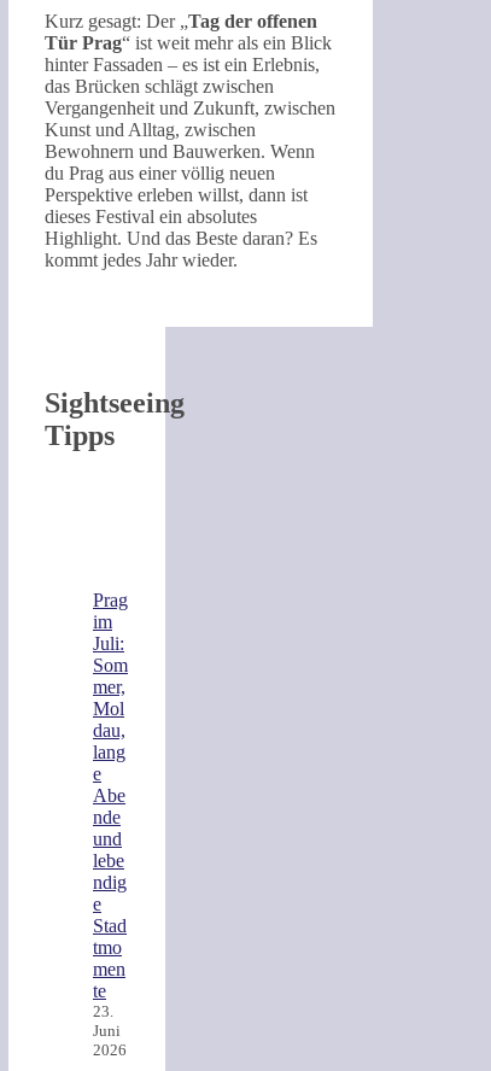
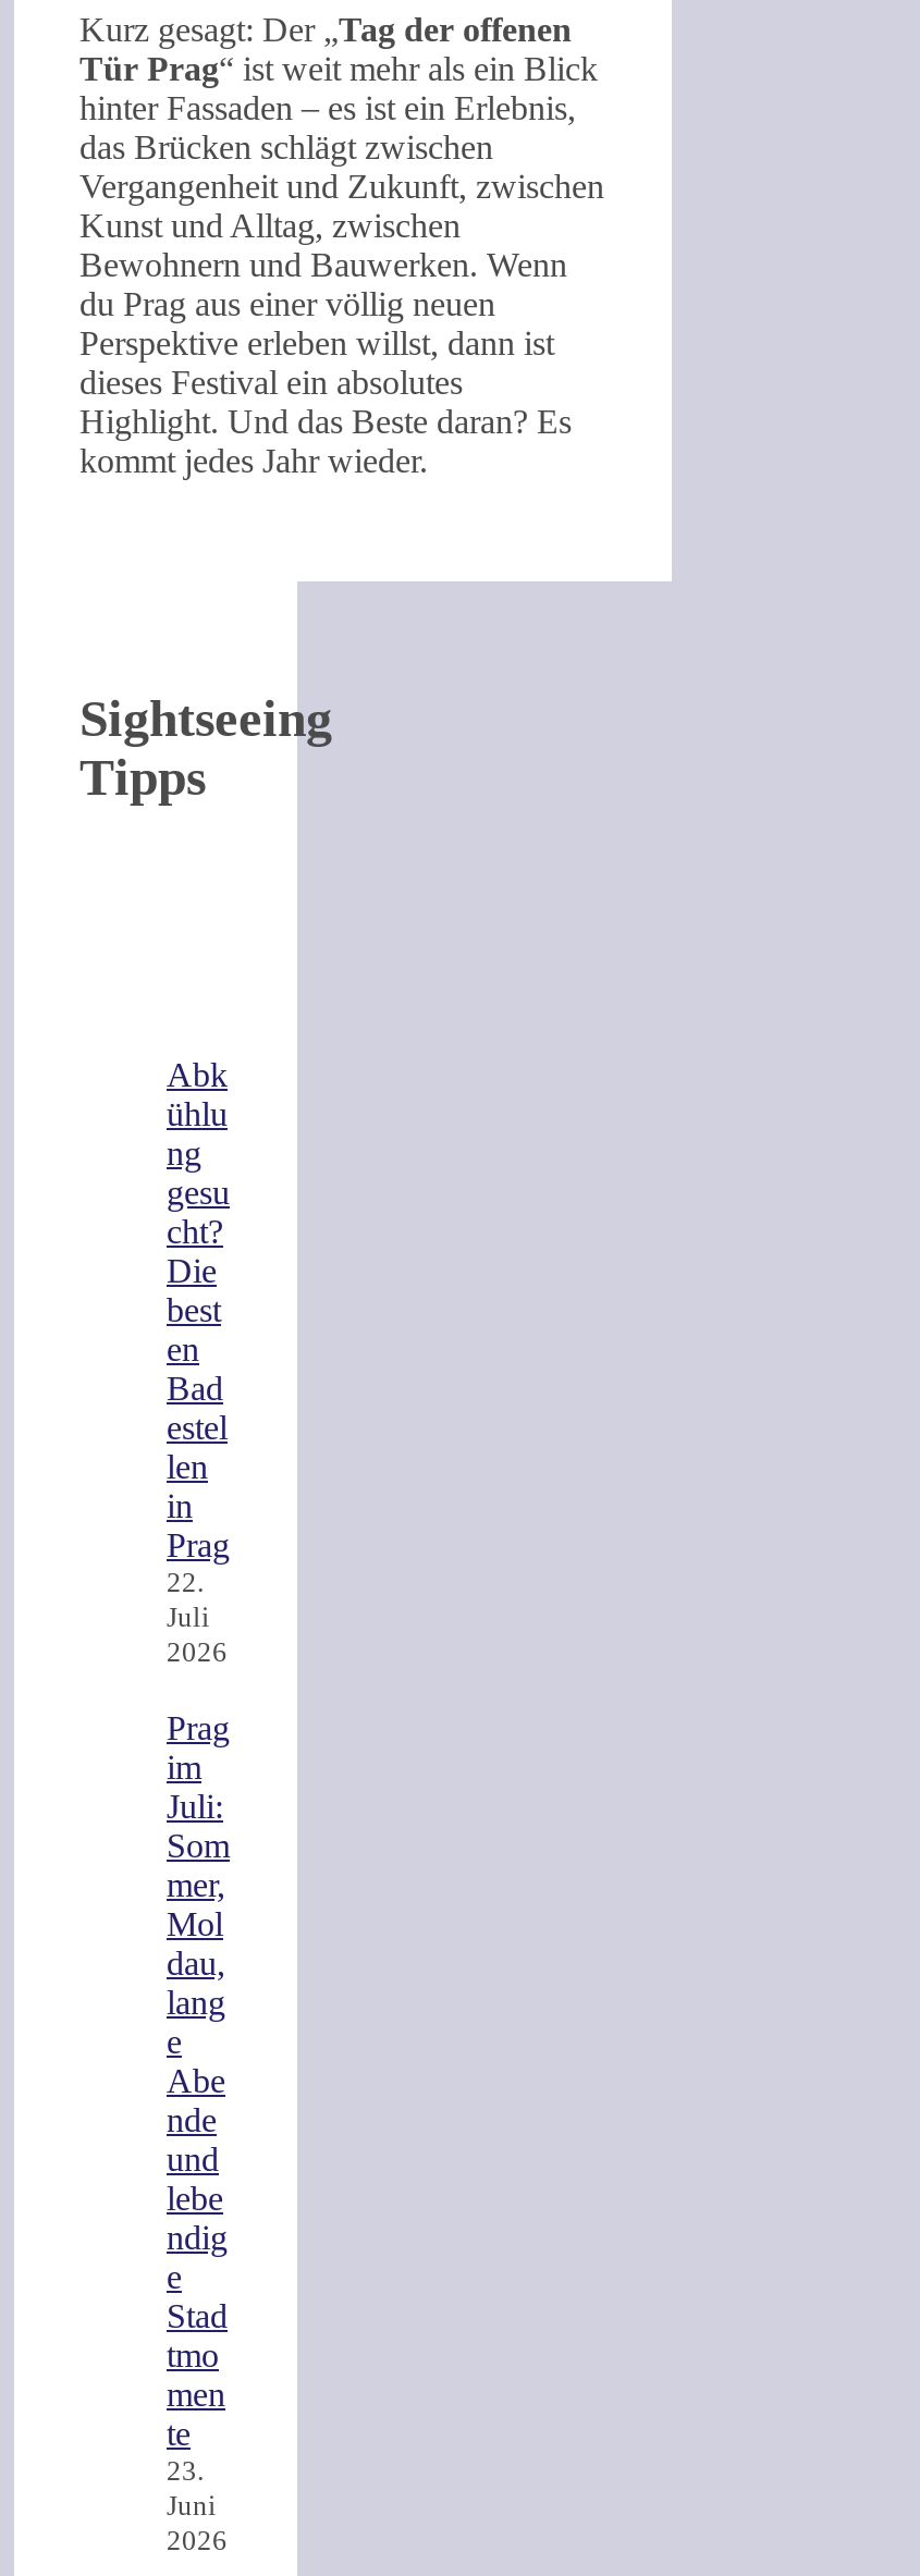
none -> [167,1056,230,1668] Abk | ühlu | ng | gesu | cht? | Die | best | en | Bad | estel | len | in | Prag | 22. | Juli | 2026

